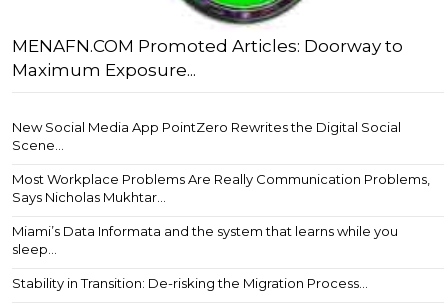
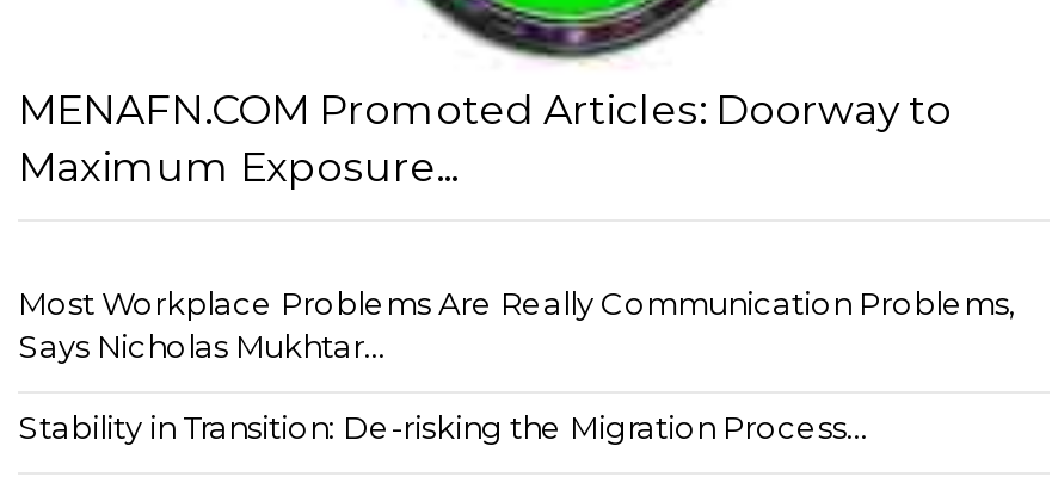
[12,119,401,153] New Social Media App PointZero Rewrites the Digital Social | Scene... -> none
[12,223,398,257] Miami’s Data Informata and the system that learns while you | sleep... -> none

